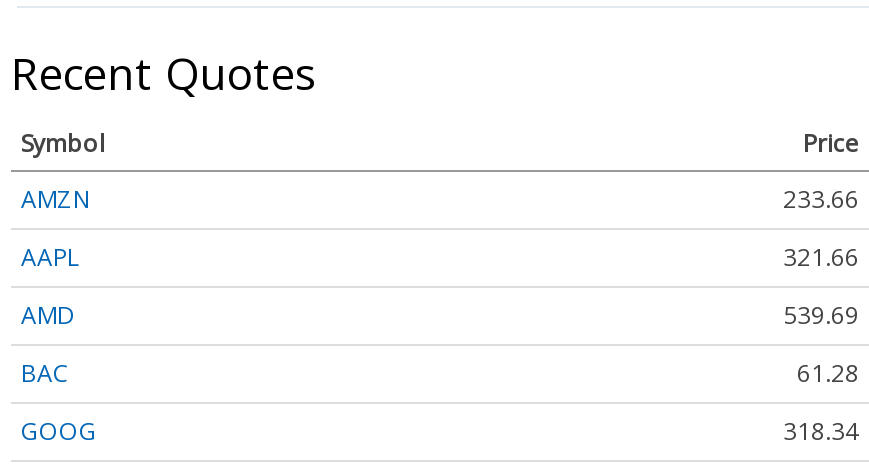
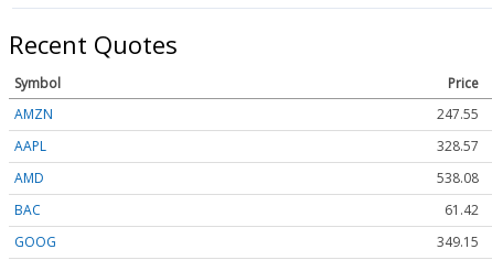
[783,183,859,217] 233.66 -> [437,105,479,124] 247.55
[783,241,859,275] 321.66 -> [437,137,479,156] 328.57
[783,299,859,333] 539.69 -> [437,169,479,188] 538.08
[797,357,859,391] 61.28 -> [445,201,479,220] 61.42
[783,415,859,449] 318.34 -> [437,233,479,252] 349.15

